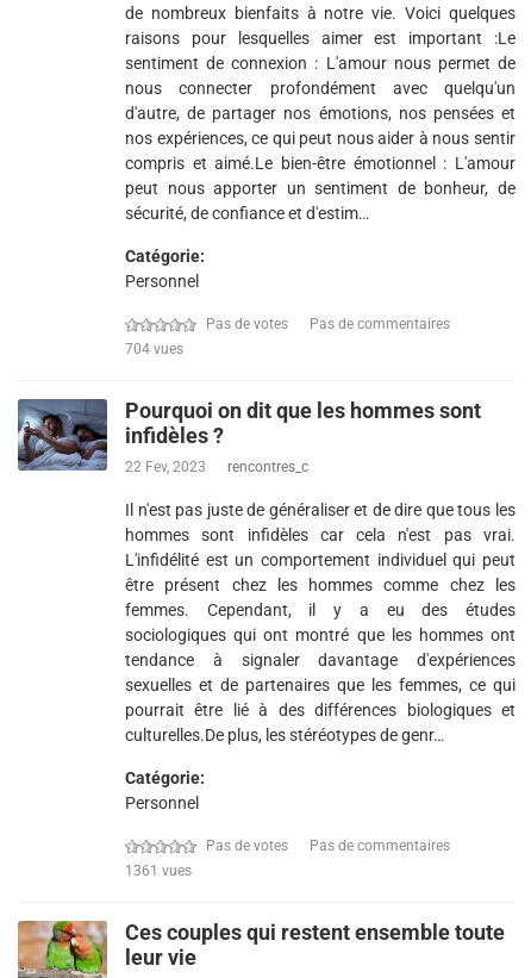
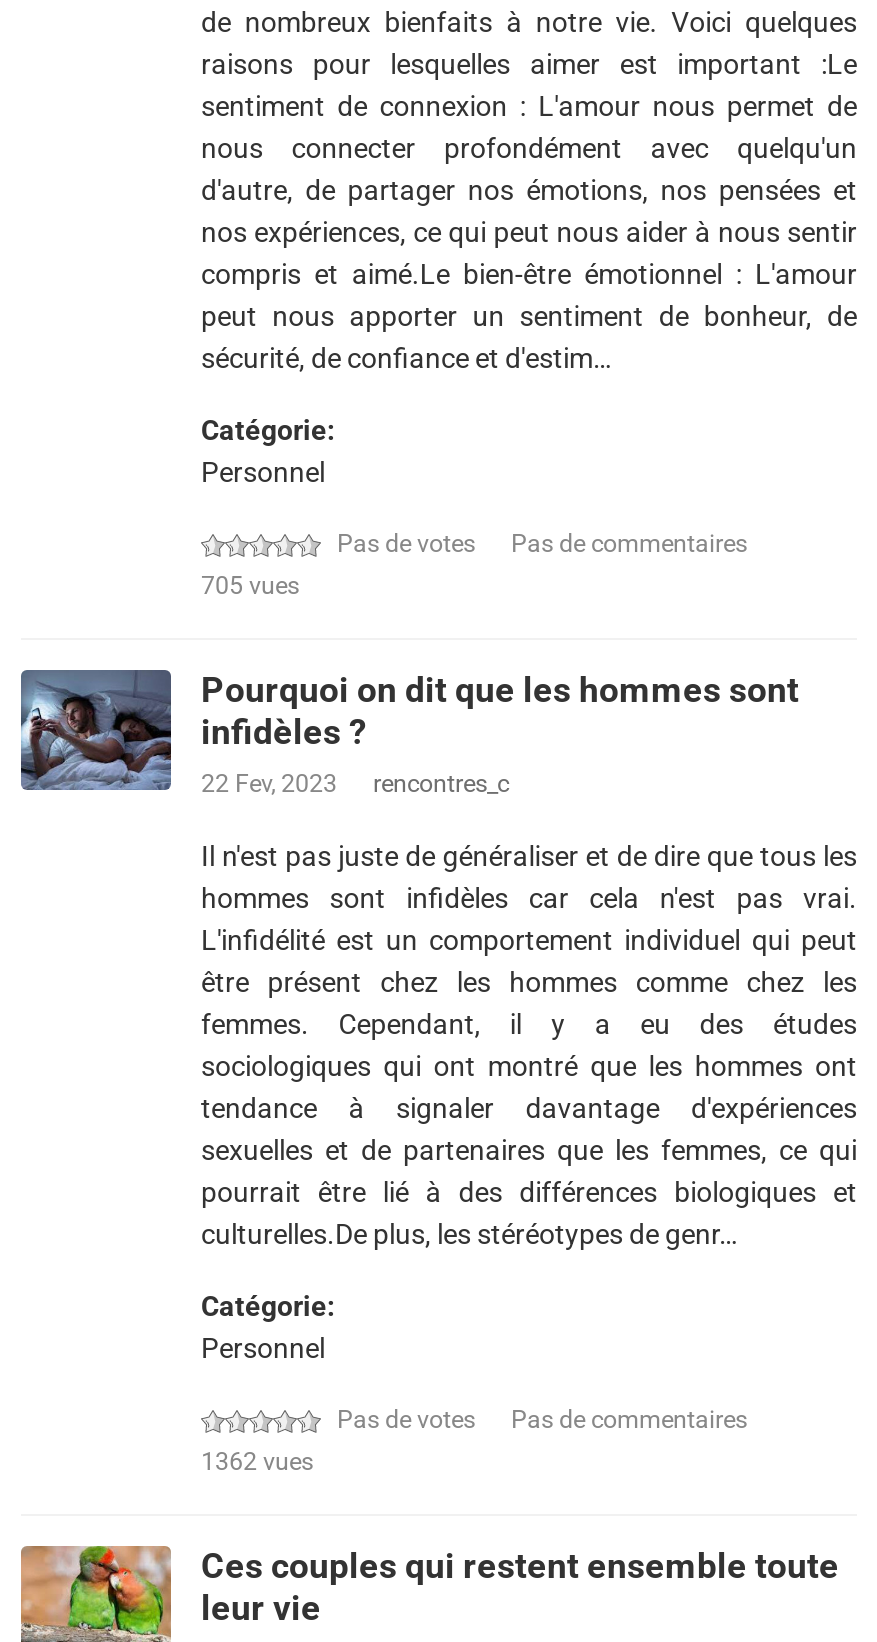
[125,341,183,357] 704 vues -> [201,572,299,600] 705 vues
[125,862,192,879] 1361 vues -> [201,1448,313,1476] 1362 vues

